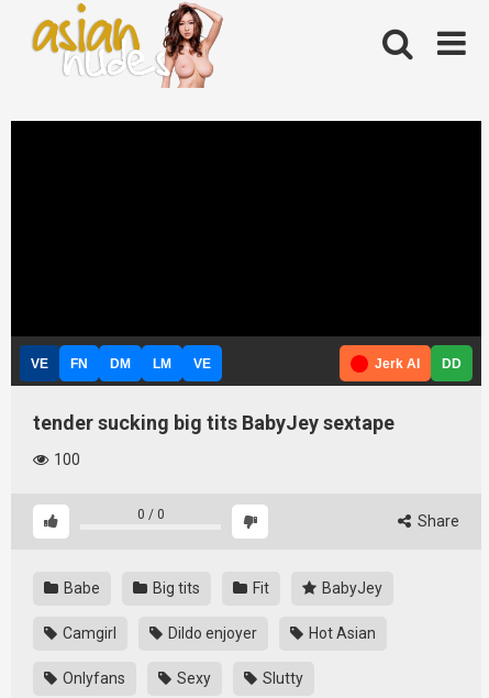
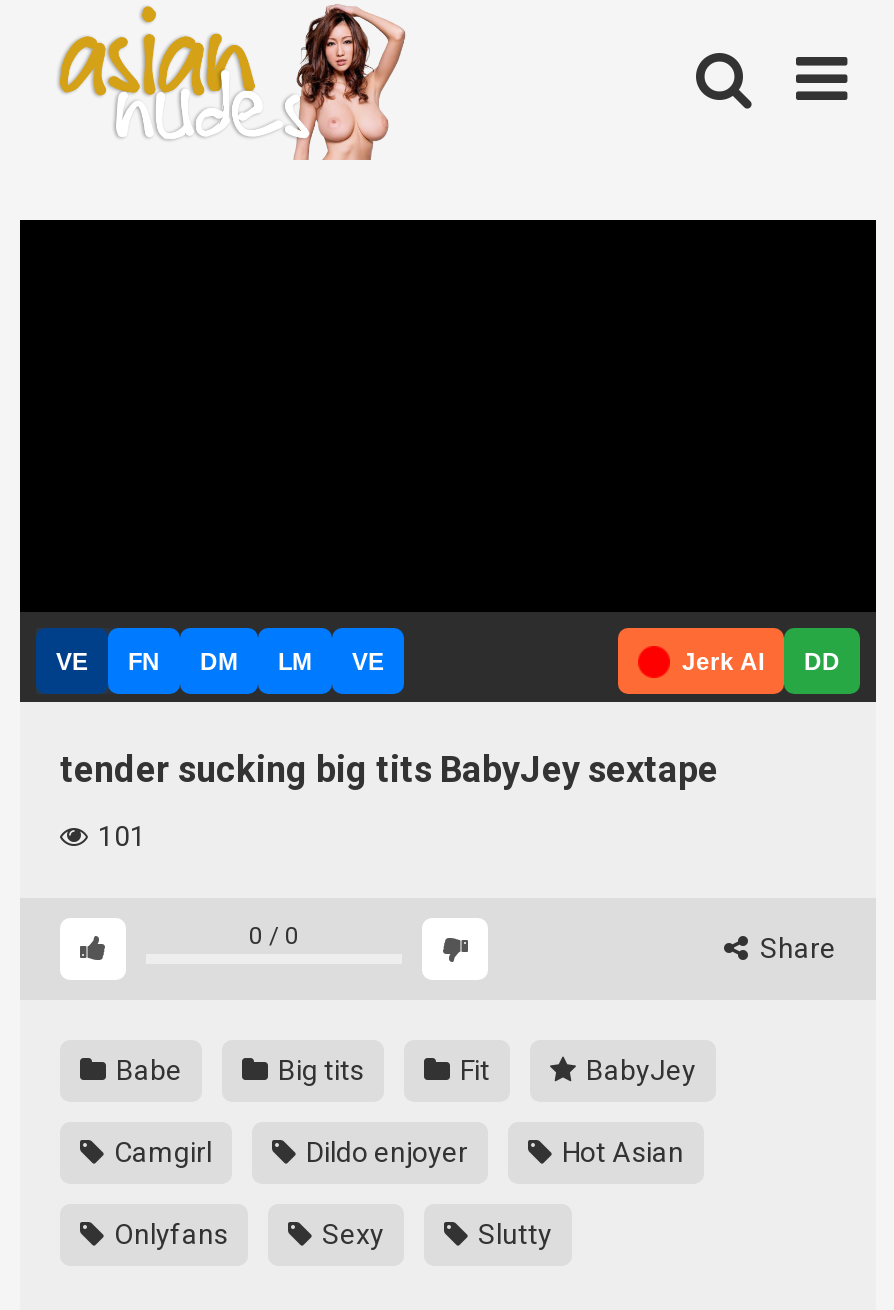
[51,450,80,468] 100 -> [92,820,146,852] 101

